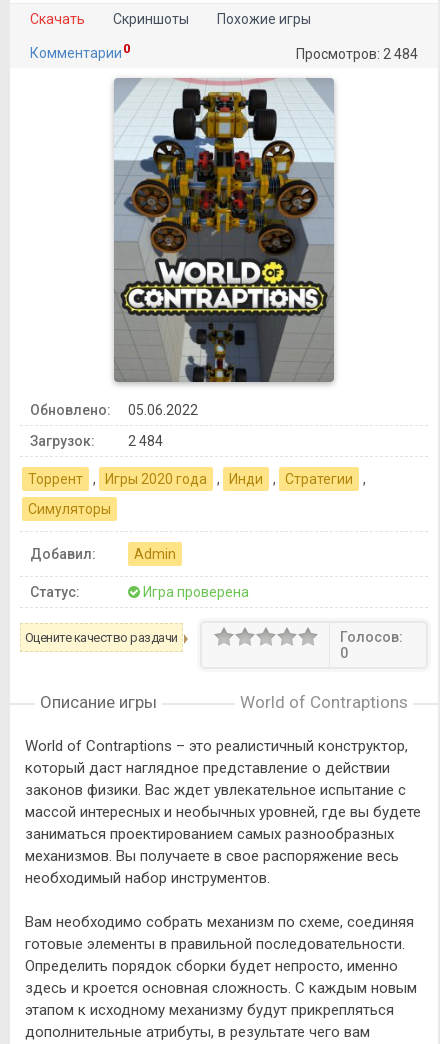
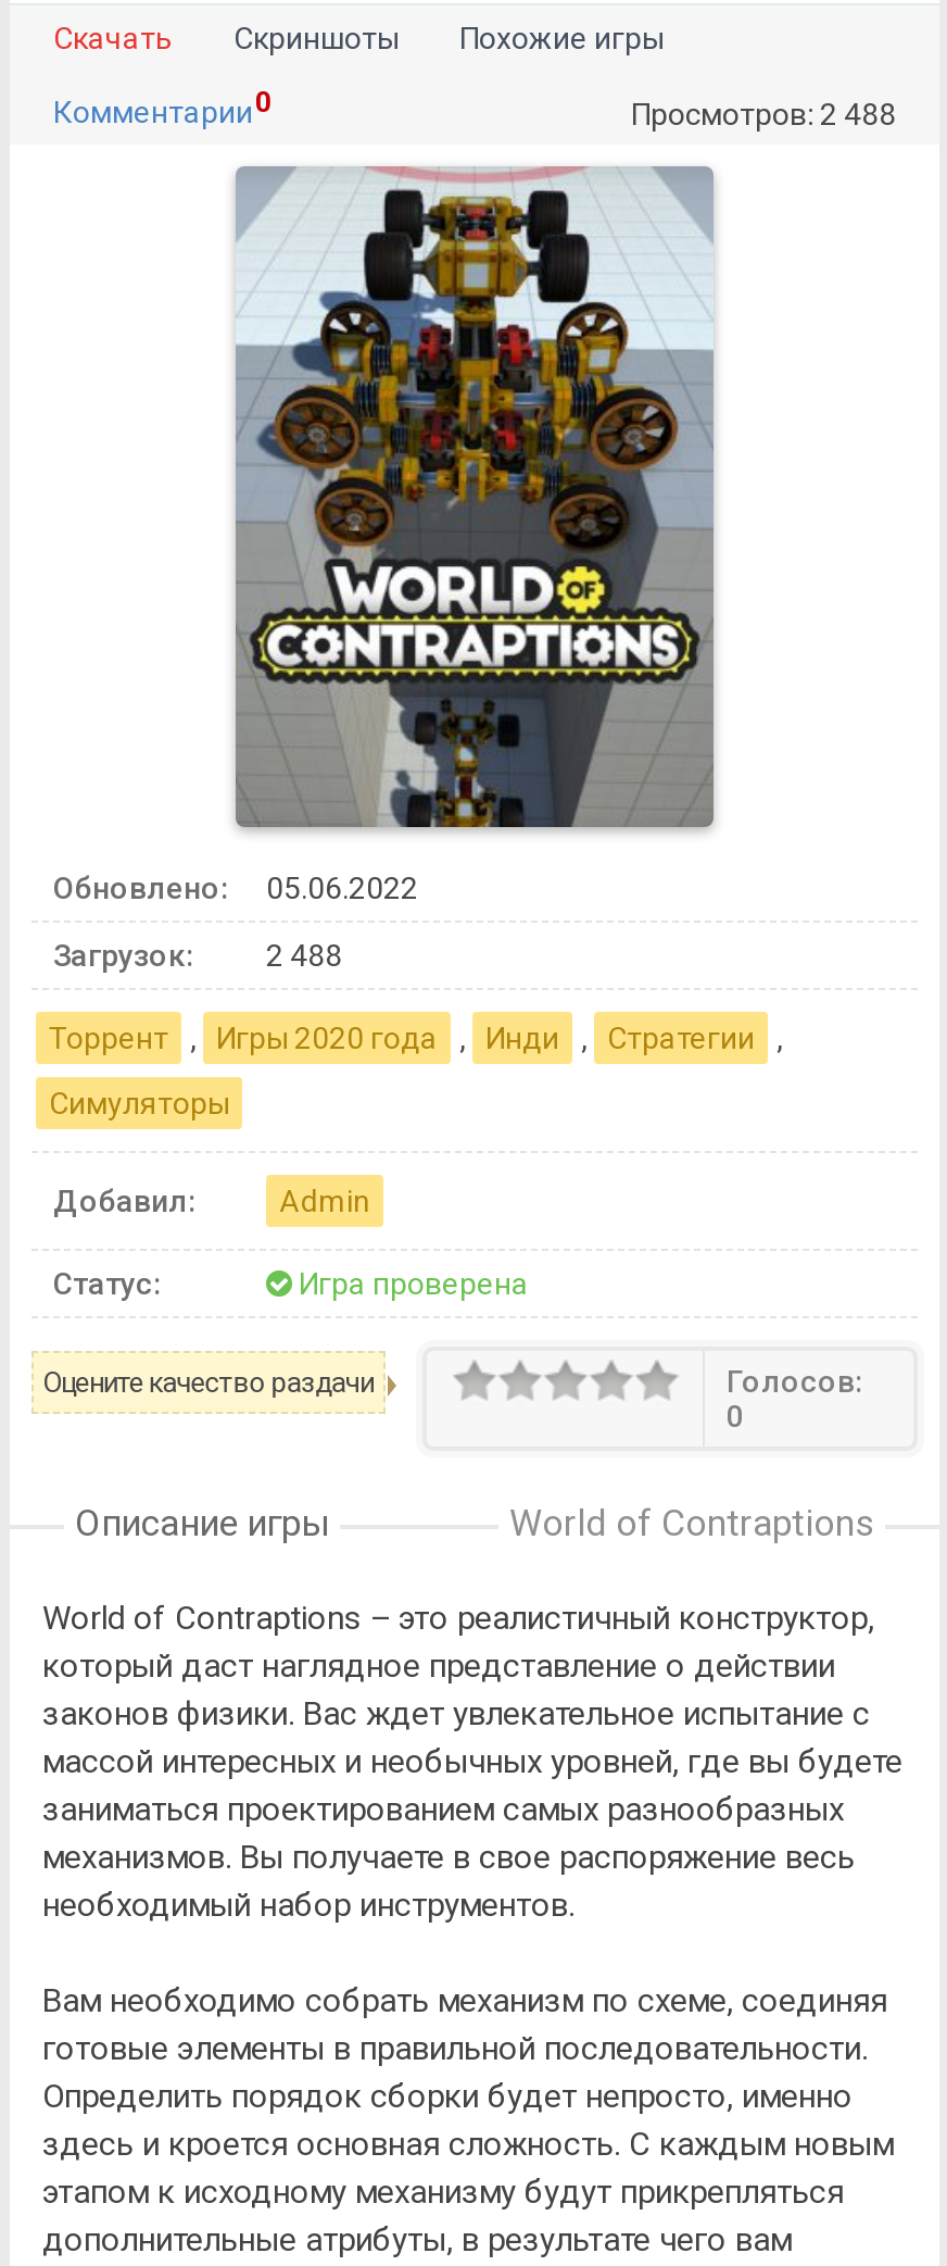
[296,46,418,62] Просмотров: 2 484 -> [631,97,896,132] Просмотров: 2 488
[30,433,163,449] Загрузок: 2 484 -> [53,939,342,973] Загрузок: 2 488

